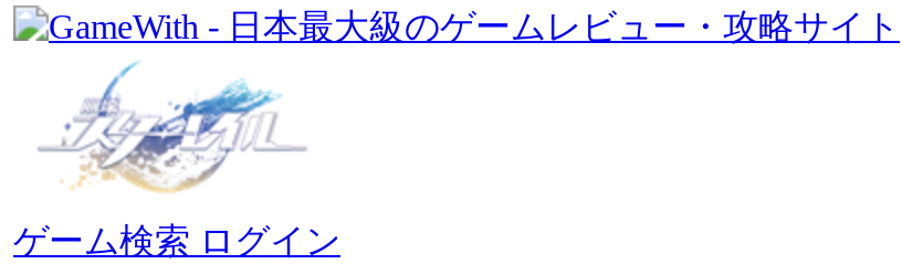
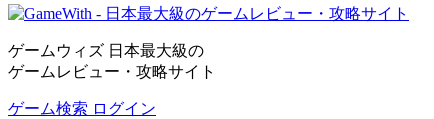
none -> [8,42,216,80] ゲームウィズ 日本最大級の | ゲームレビュー・攻略サイト

